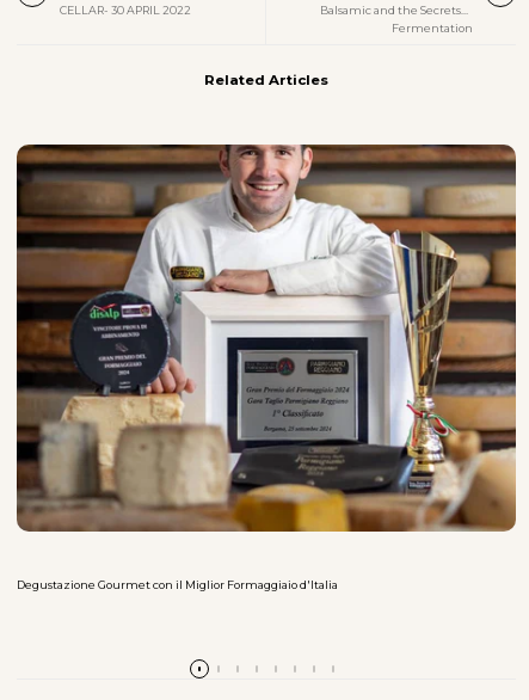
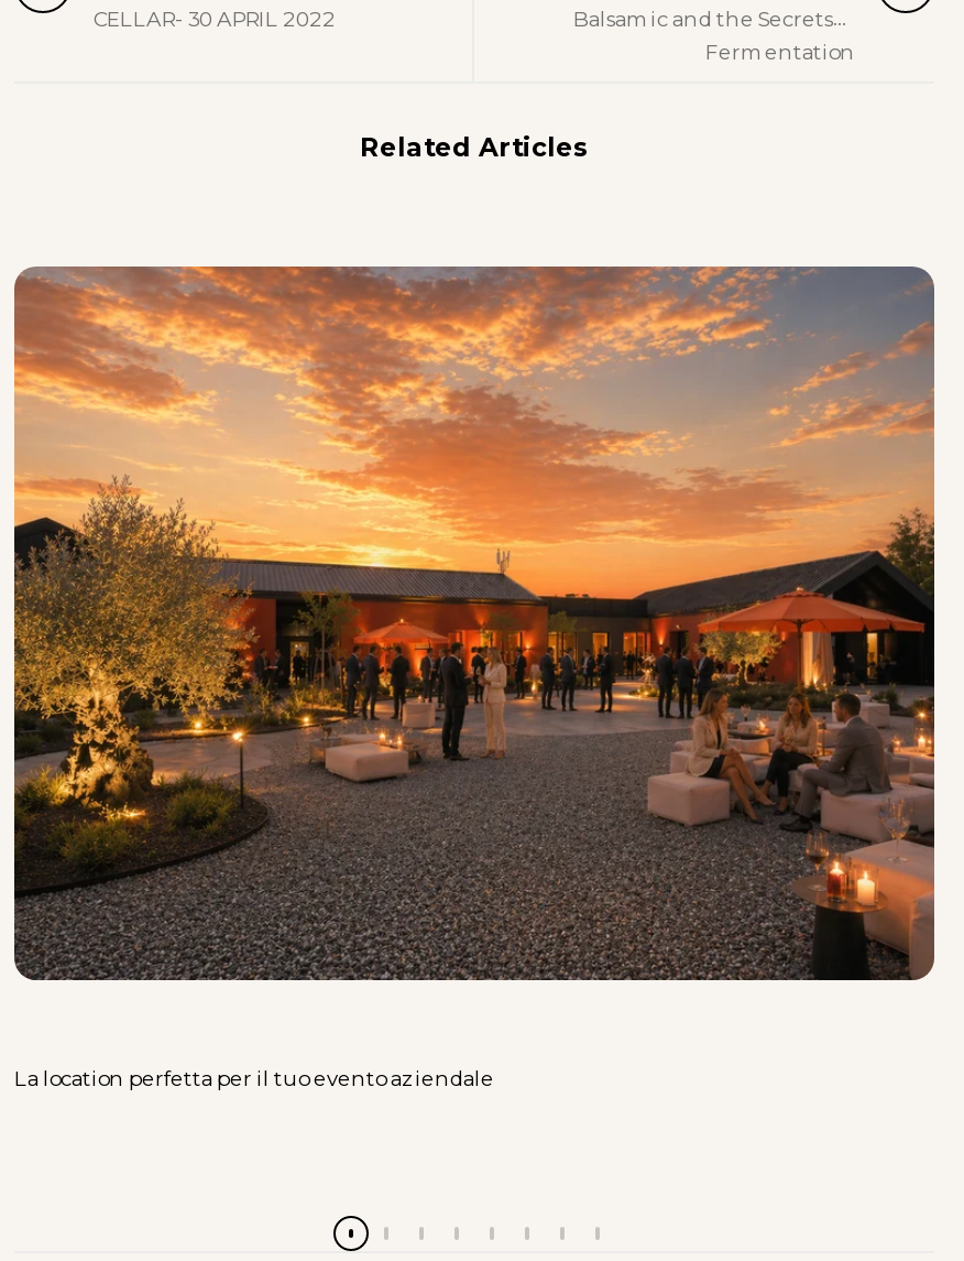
[16,143,517,591] [image] | Degustazione Gourmet con il Miglior Formaggiaio d'Italia -> [12,264,936,1089] [image] | La location perfetta per il tuo evento aziendale

